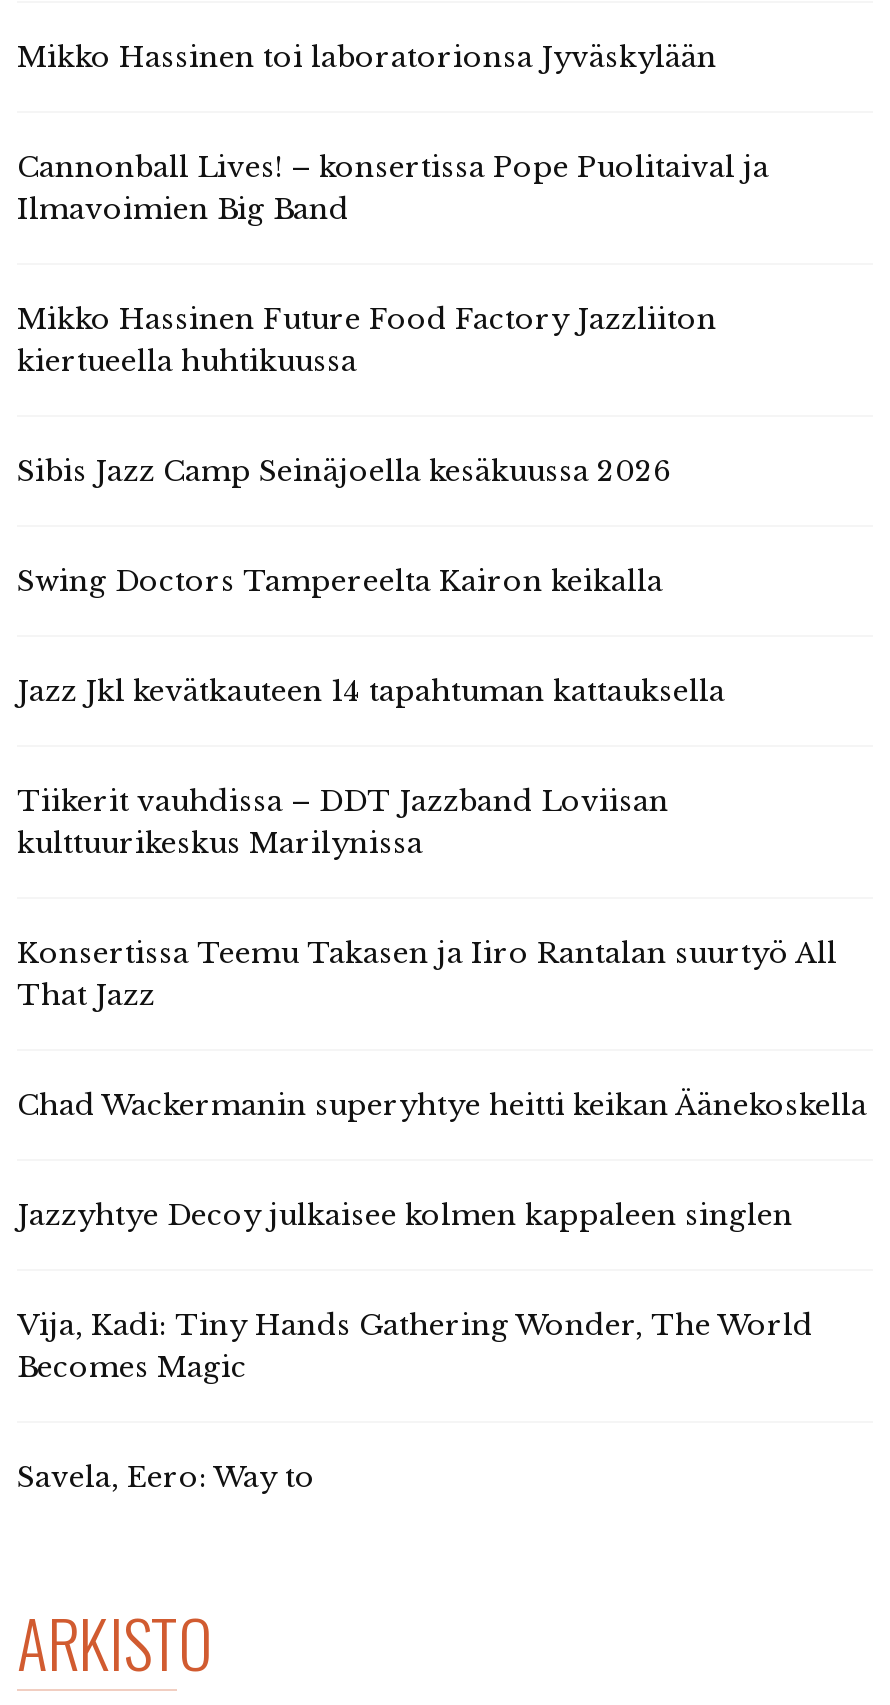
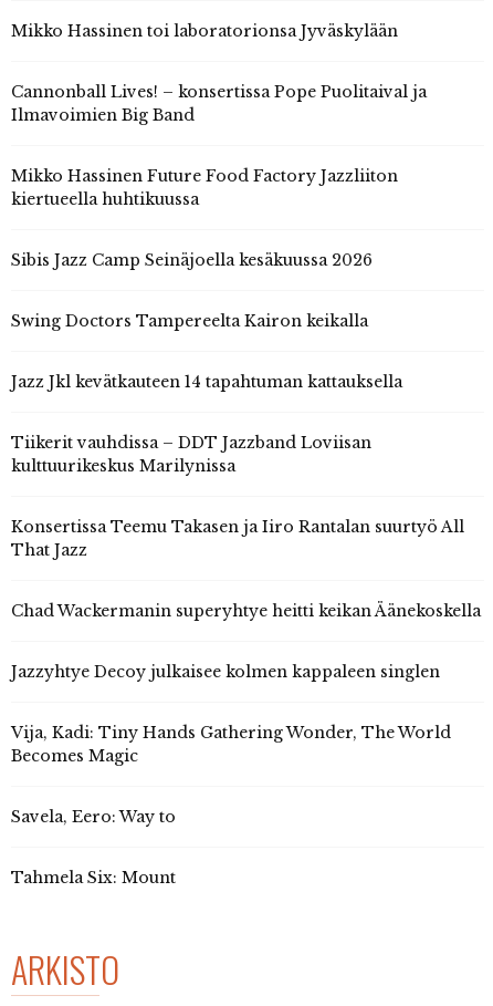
none -> [11,868,176,887] Tahmela Six: Mount

